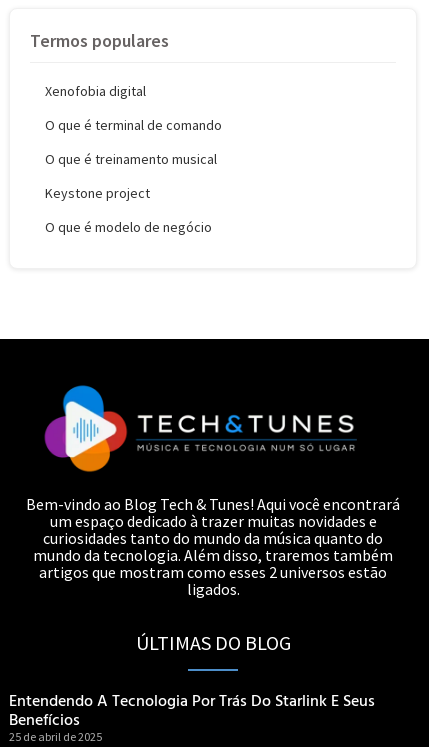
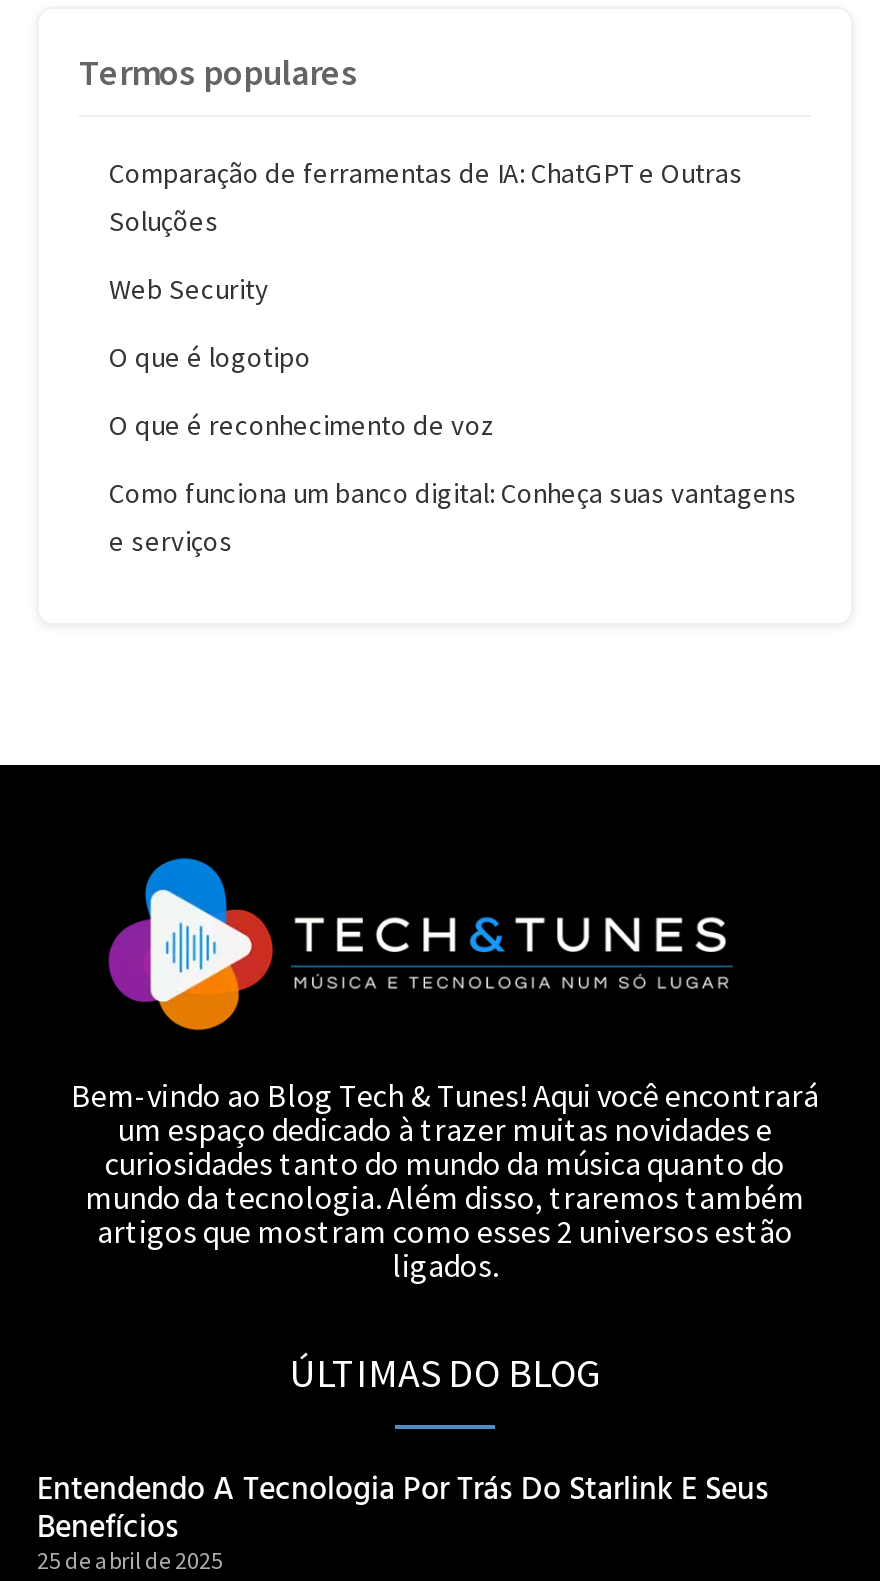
[45,81,146,99] Xenofobia digital -> [109,154,743,238] Comparação de ferramentas de IA: ChatGPT e Outras | Soluções
[45,115,222,133] O que é terminal de comando -> [109,270,269,306] Web Security
[45,149,217,167] O que é treinamento musical -> [109,338,311,374] O que é logotipo
[45,183,150,201] Keystone project -> [109,406,495,442] O que é reconhecimento de voz
[45,217,212,235] O que é modelo de negócio -> [109,474,797,558] Como funciona um banco digital: Conheça suas vantagens | e serviços

